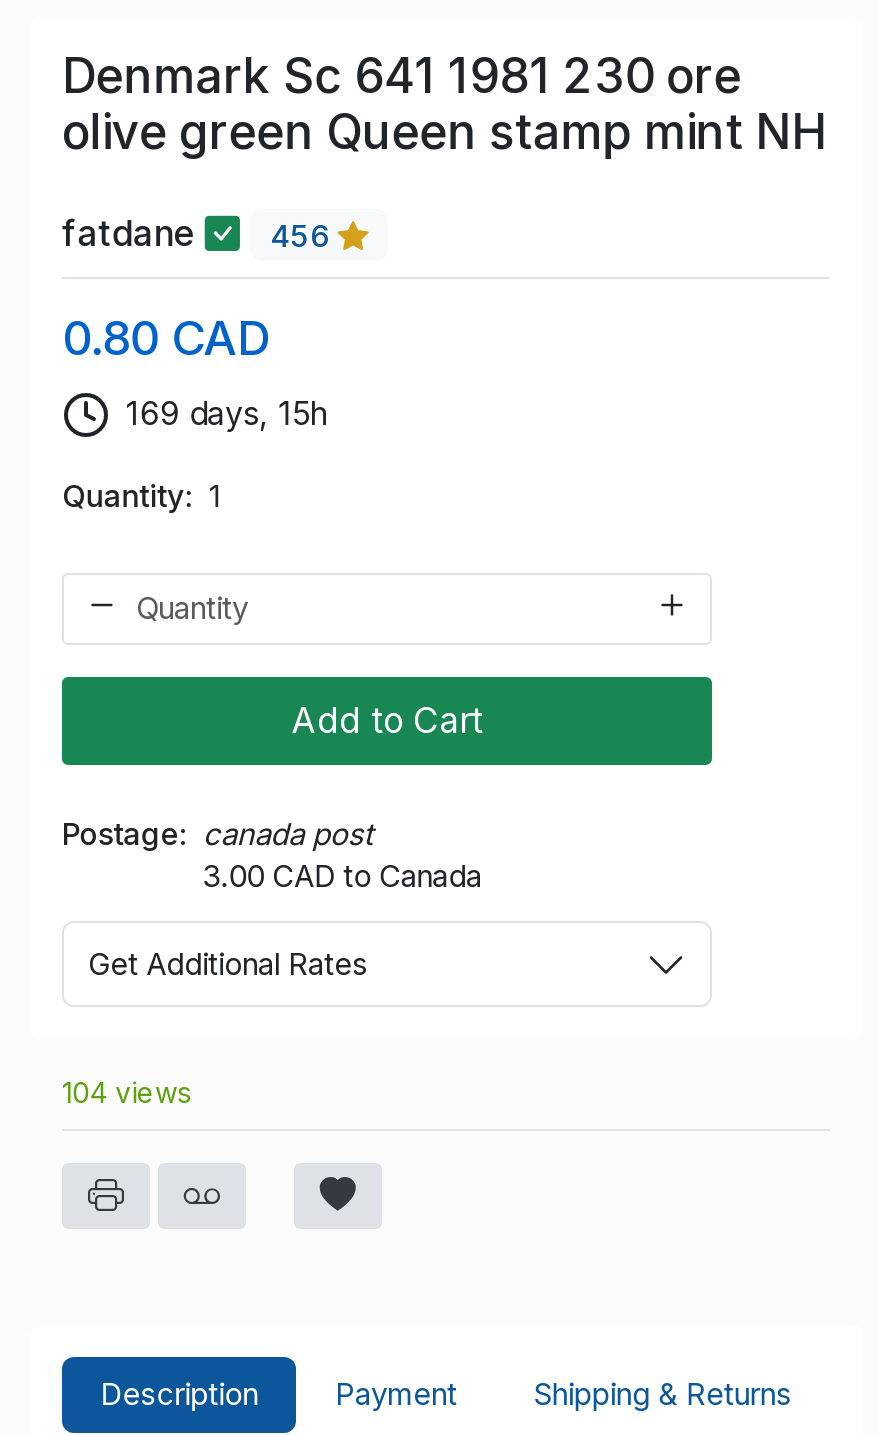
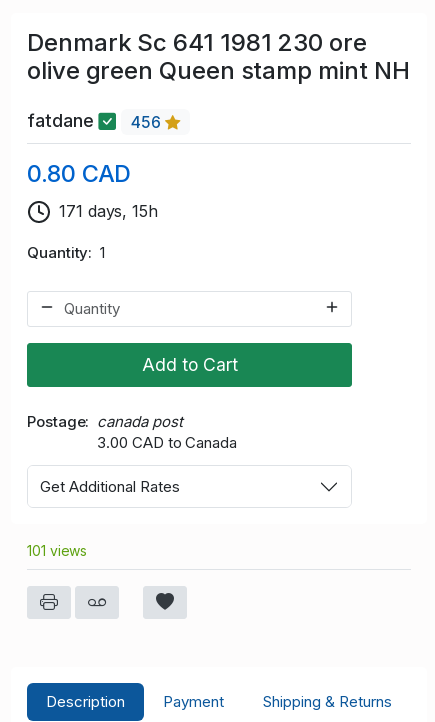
[126,393,330,433] 169 days, 15h -> [59,201,158,221] 171 days, 15h
[62,1075,191,1109] 104 views -> [27,542,87,559] 101 views

